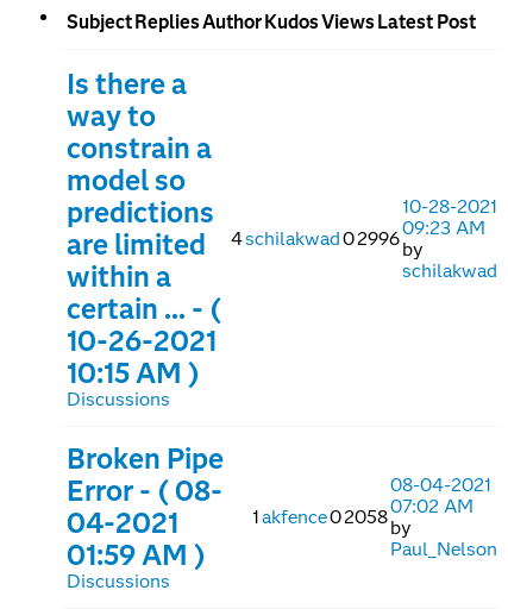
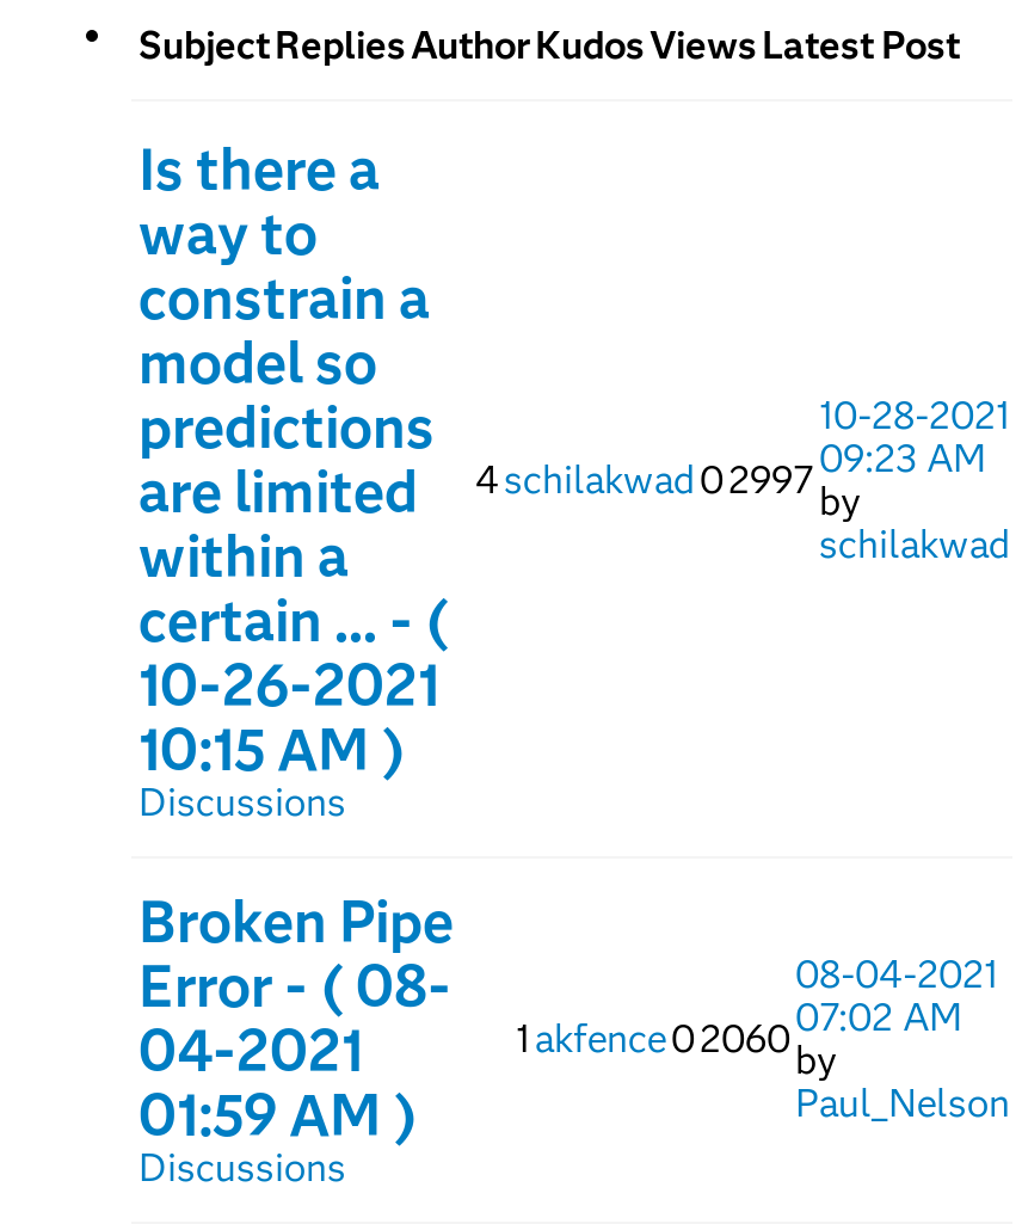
[67,217,485,262] are limited 4 schilakwad 0 2996 09:23 AM by -> [138,437,986,528] are limited 4 schilakwad 0 2997 09:23 AM by
[252,495,473,539] 1 akfence 0 2058 07:02 AM by -> [516,996,962,1084] 1 akfence 0 2060 07:02 AM by

